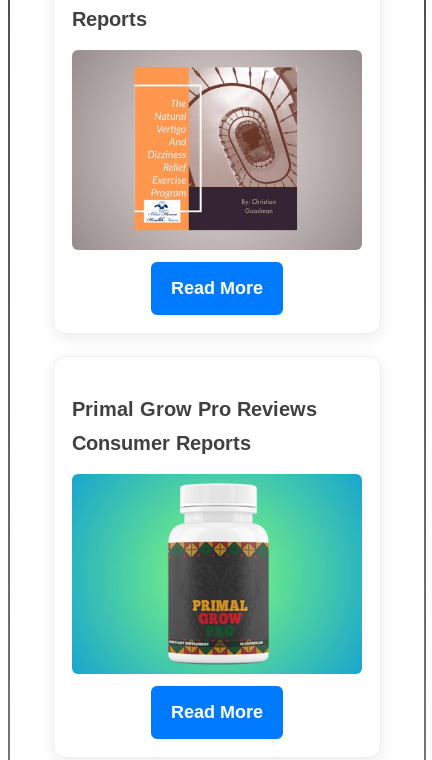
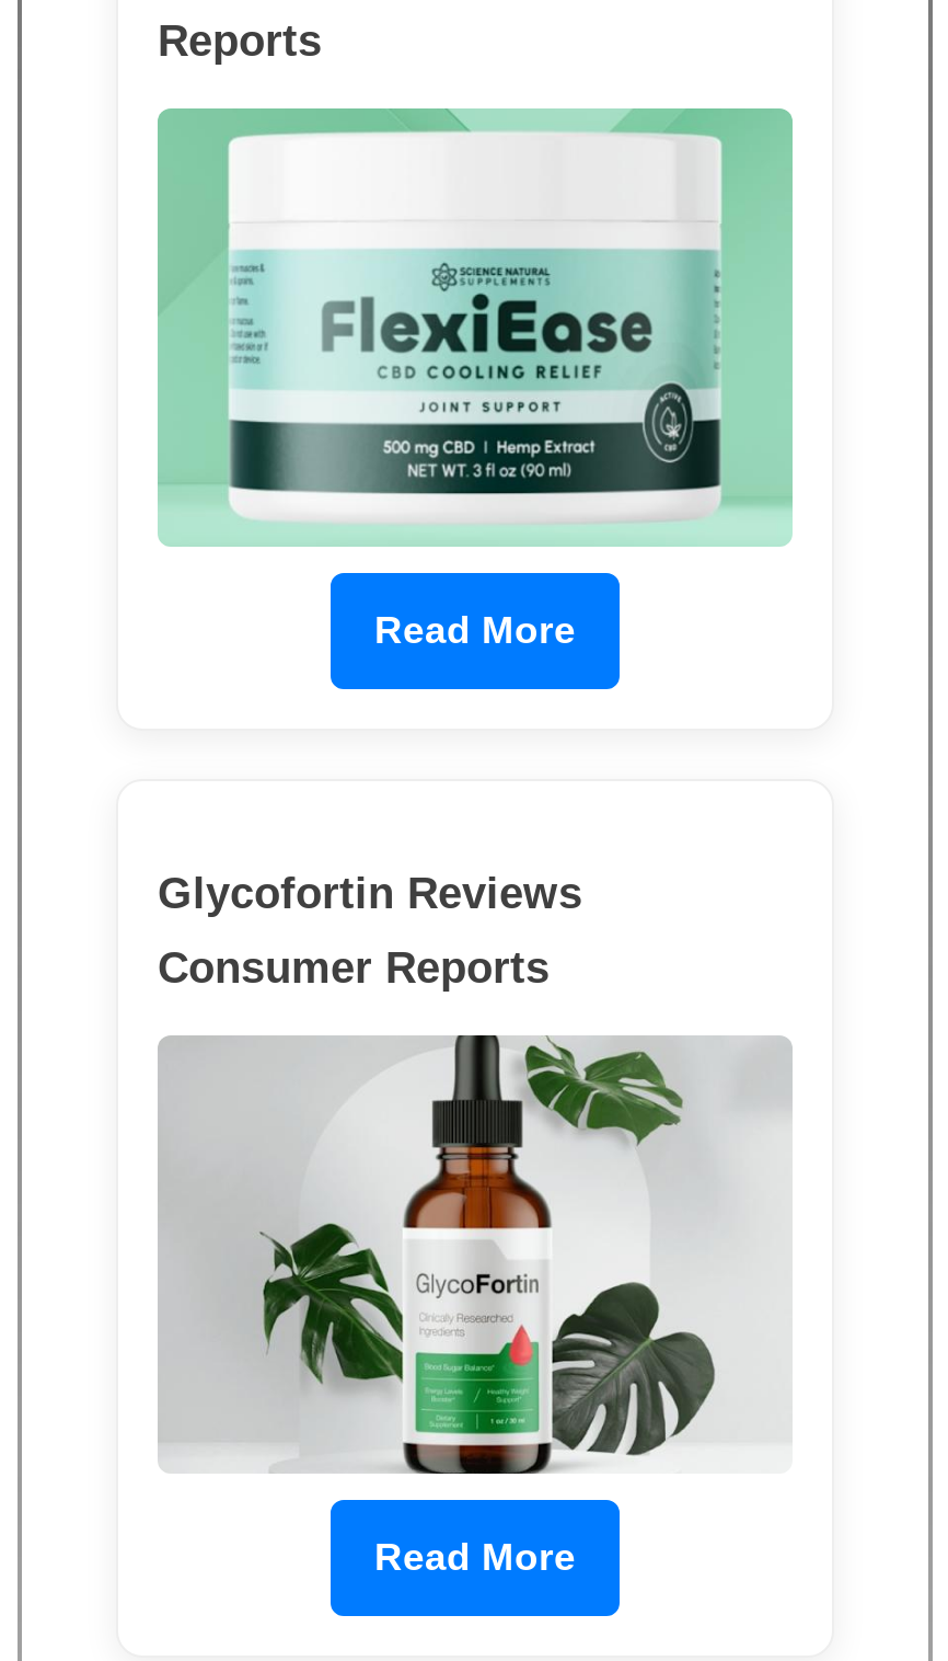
[72,50,362,250] [image] -> [158,107,793,546] [image]
[72,398,317,420] Primal Grow Pro Reviews -> [158,869,582,917] Glycofortin Reviews
[71,473,363,675] [image] -> [158,1034,793,1475] [image]

